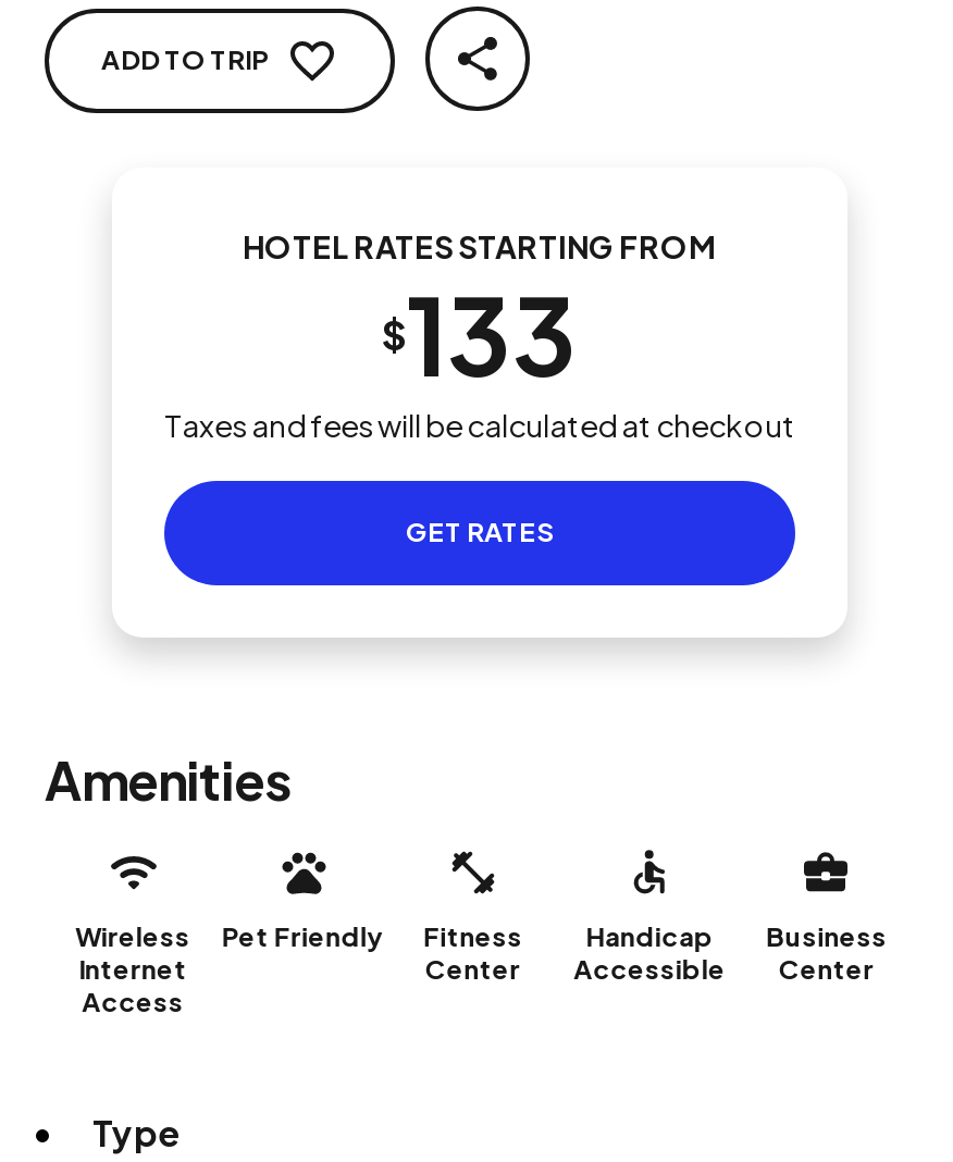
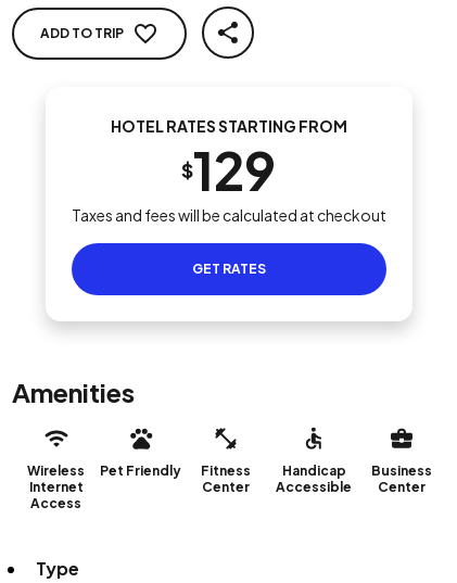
[382,268,578,400] $133 -> [182,137,276,203] $129

